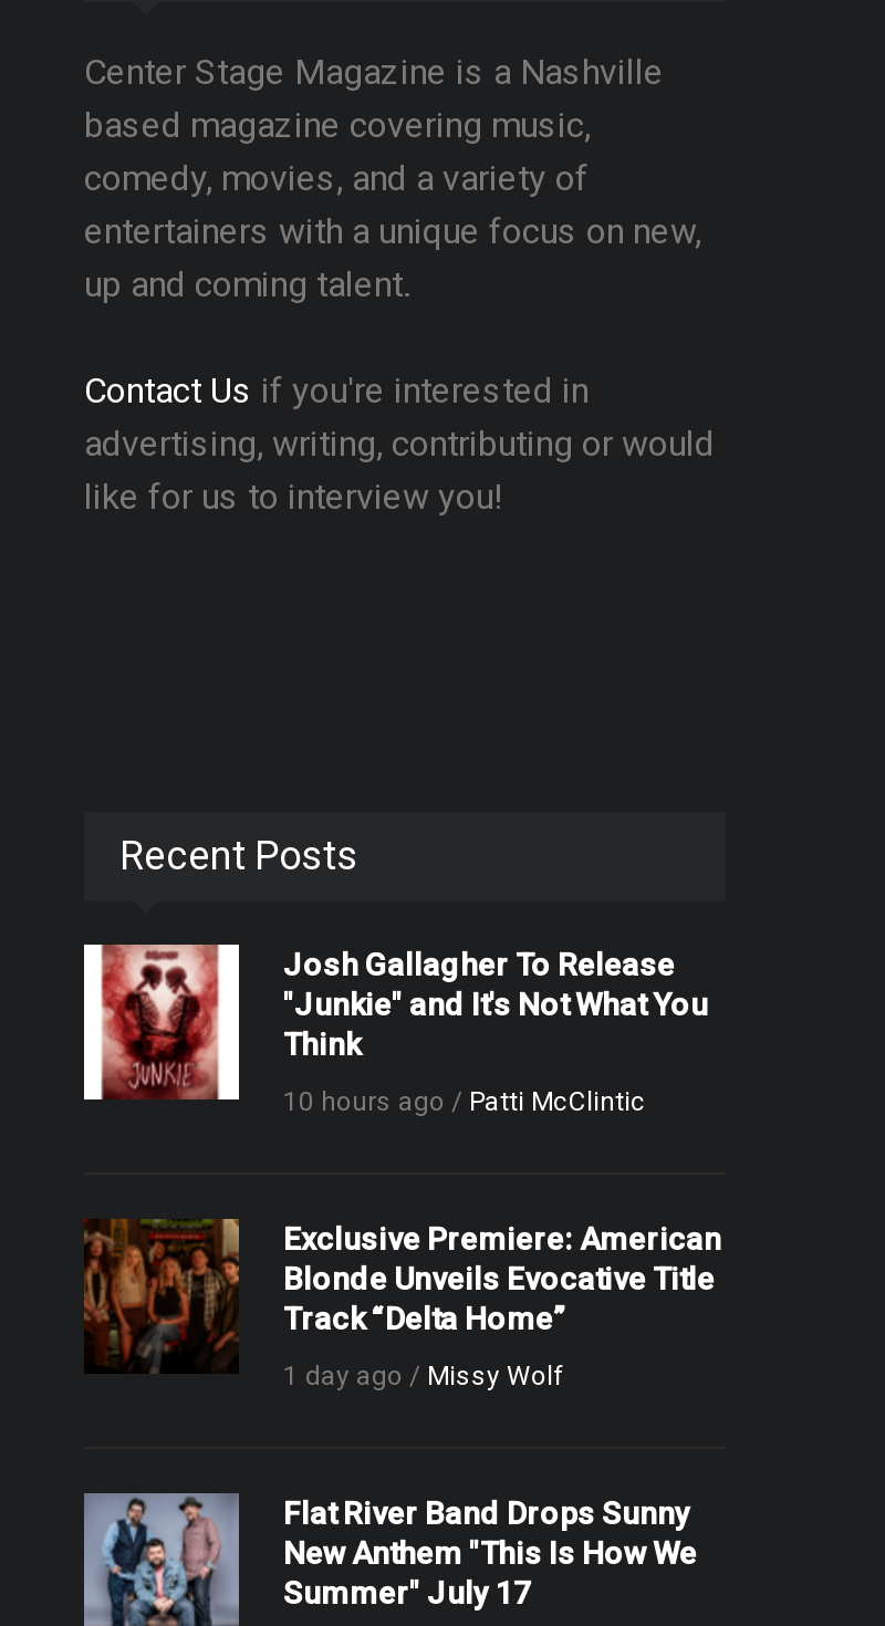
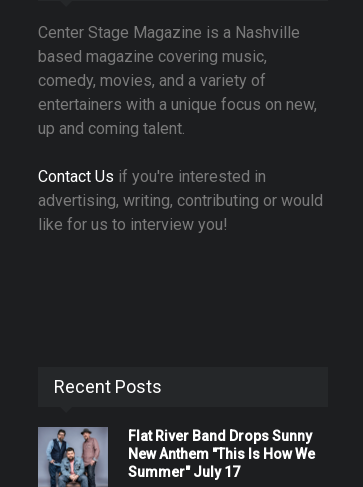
[82,942,708,1118] [image] | Josh Gallagher To Release | "Junkie" and It's Not What You | Think | 10 hours ago / Patti McClintic -> none
[84,1217,721,1392] [image] | Exclusive Premiere: American | Blonde Unveils Evocative Title | Track “Delta Home” | 1 day ago / Missy Wolf -> none

